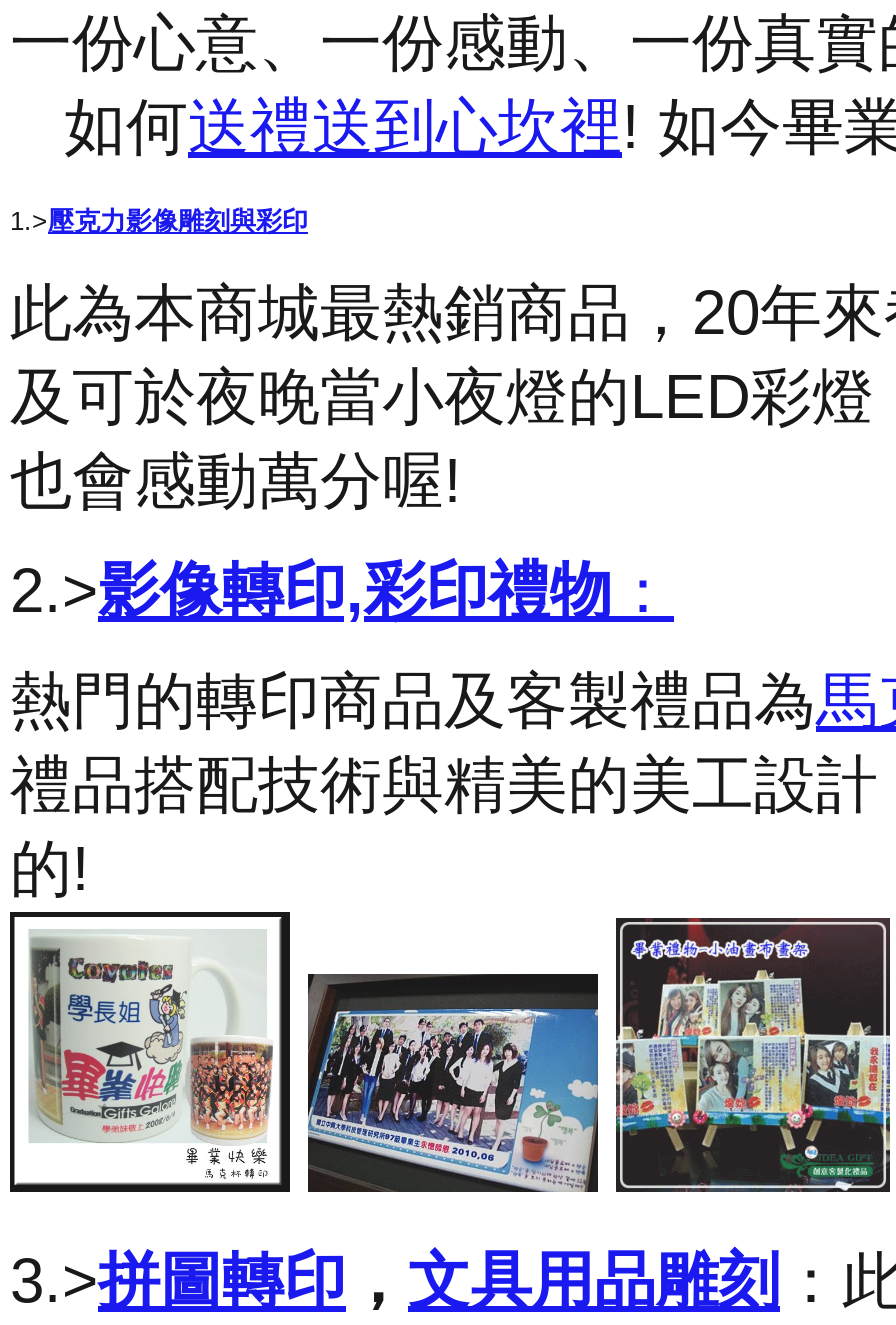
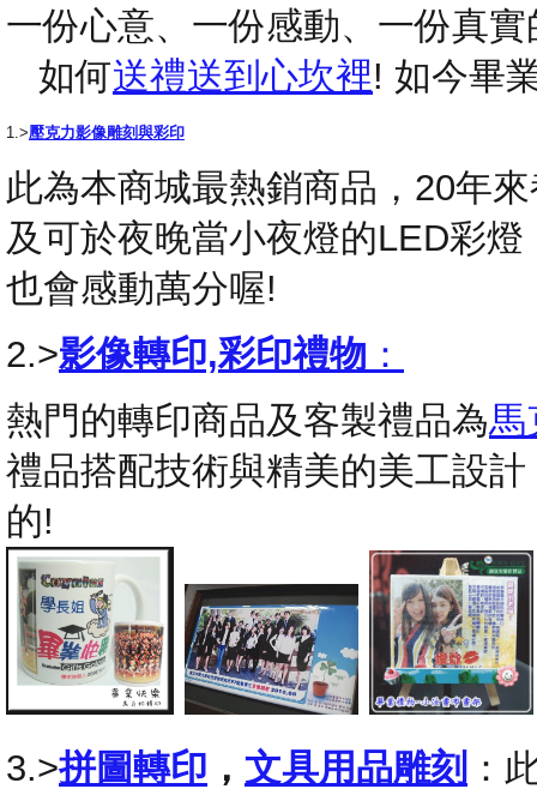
[614,916,890,1192] [image] -> [368,549,533,715] [image]

